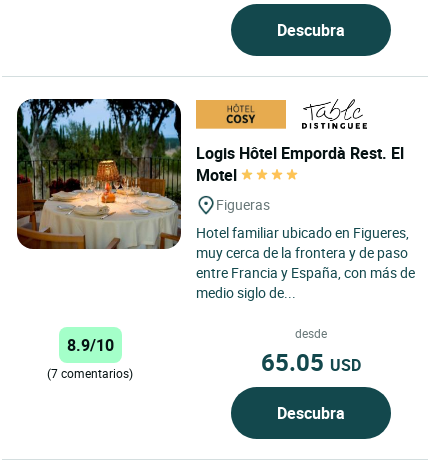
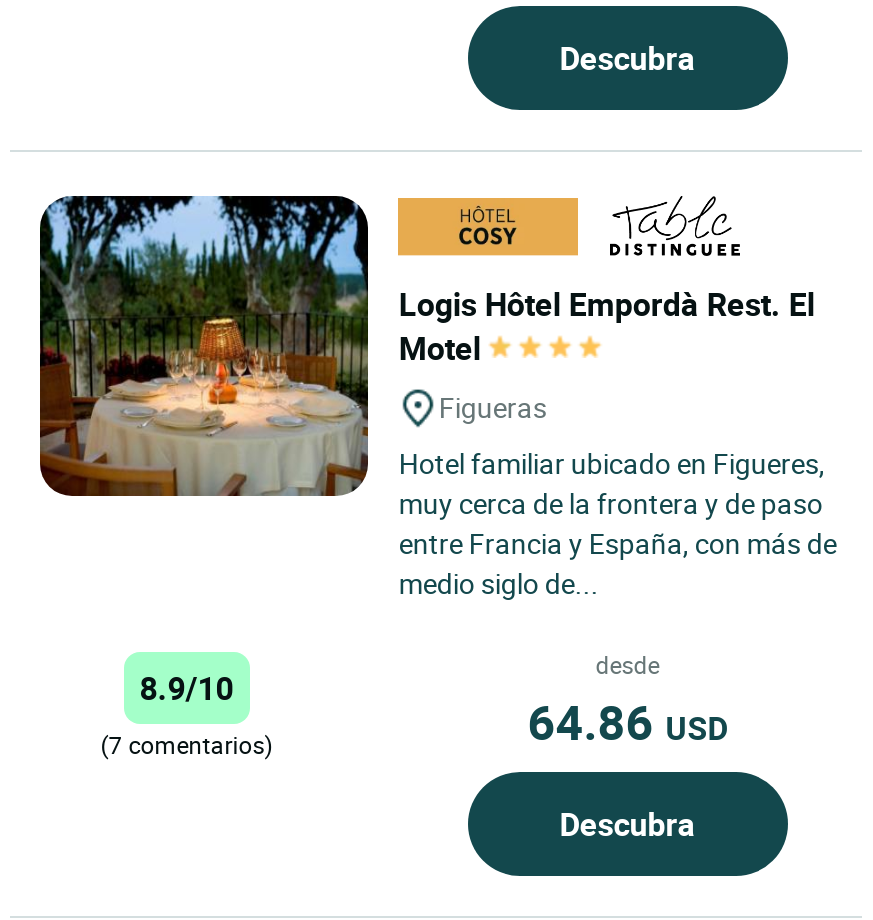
[261,346,361,378] 65.05 USD -> [527,690,727,754] 64.86 USD

